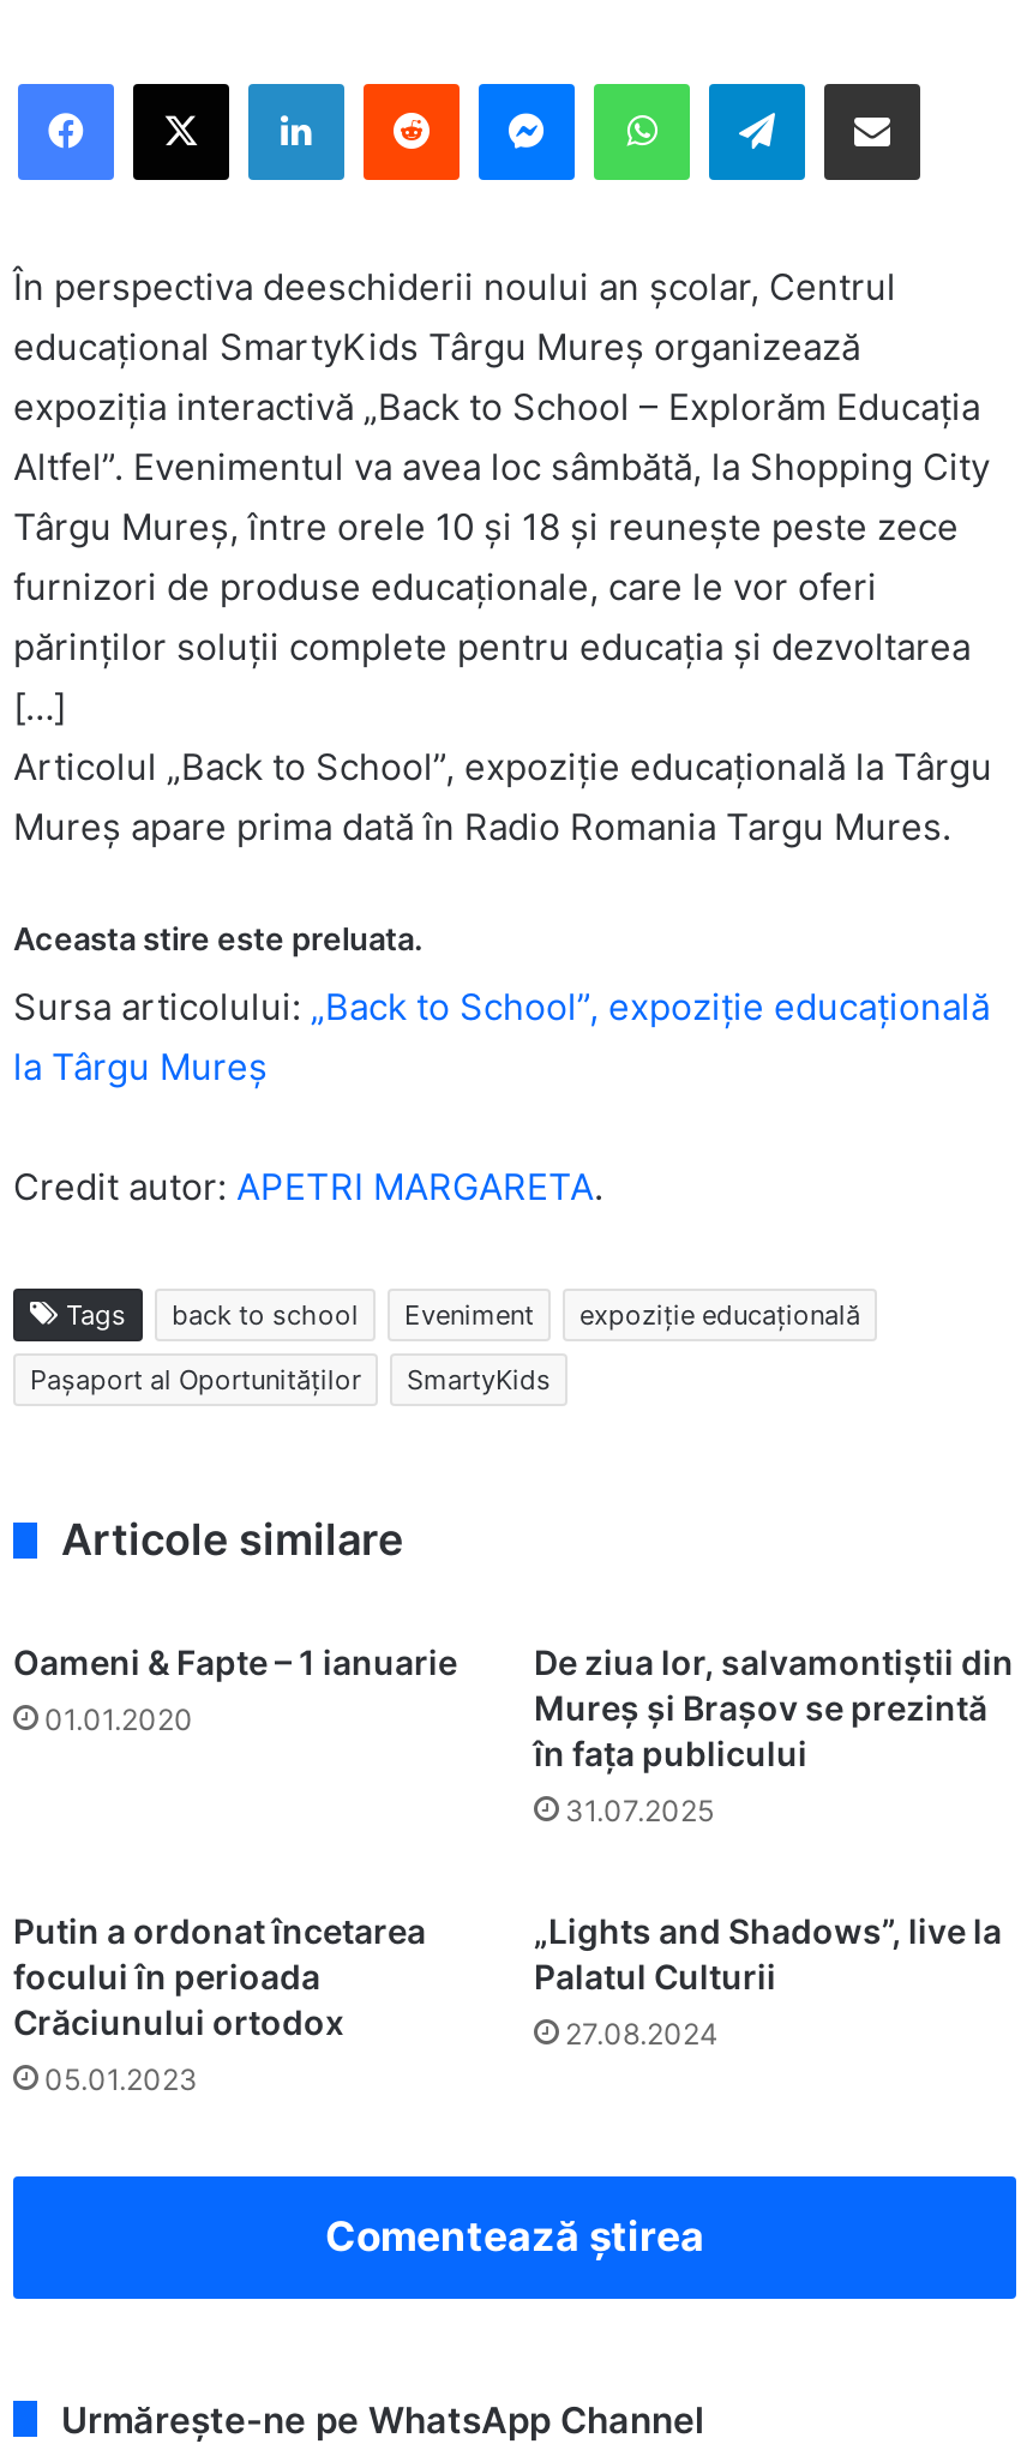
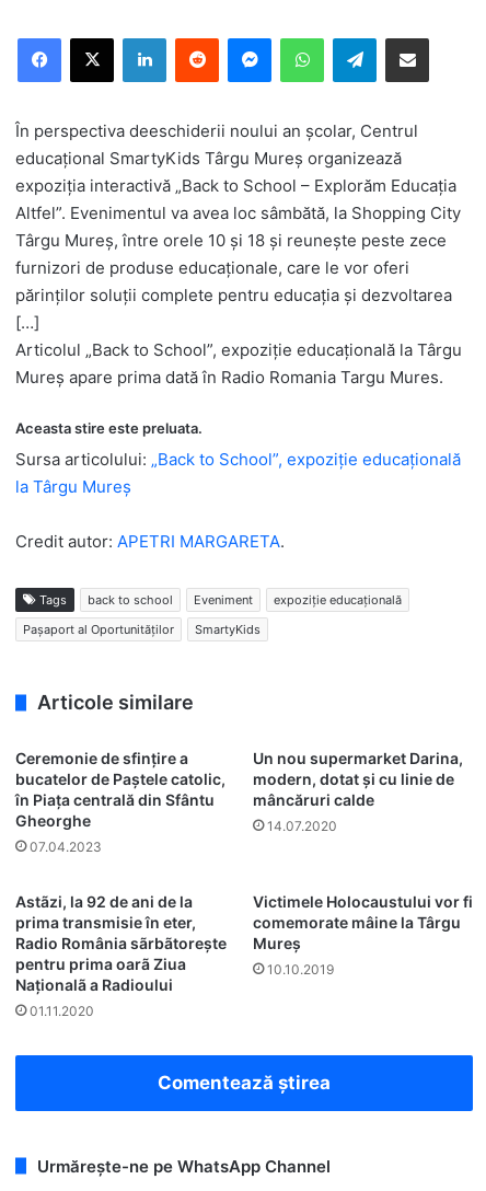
[13,1640,457,1681] Oameni & Fapte – 1 ianuarie -> [15,748,225,829] Ceremonie de sfinţire a | bucatelor de Paştele catolic, | în Piaţa centrală din Sfântu | Gheorghe
[534,1640,1014,1772] De ziua lor, salvamontiștii din | Mureș și Brașov se prezintă | în fața publicului -> [253,748,463,808] Un nou supermarket Darina, | modern, dotat și cu linie de | mâncăruri calde
[44,1700,193,1736] 01.01.2020 -> [30,838,102,854] 07.04.2023
[565,1791,714,1827] 31.07.2025 -> [267,817,337,834] 14.07.2020
[13,1909,426,2041] Putin a ordonat încetarea | focului în perioada | Crăciunului ortodox -> [15,892,227,993] Astãzi, la 92 de ani de la | prima transmisie în eter, | Radio România sãrbãtorește | pentru prima oarã Ziua | Naționalã a Radioului
[534,1909,1002,1995] „Lights and Shadows”, live la | Palatul Culturii -> [253,892,473,952] Victimele Holocaustului vor fi | comemorate mâine la Târgu | Mureș
[565,2014,719,2050] 27.08.2024 -> [267,961,334,977] 10.10.2019
[44,2060,198,2096] 05.01.2023 -> [30,1002,94,1019] 01.11.2020

